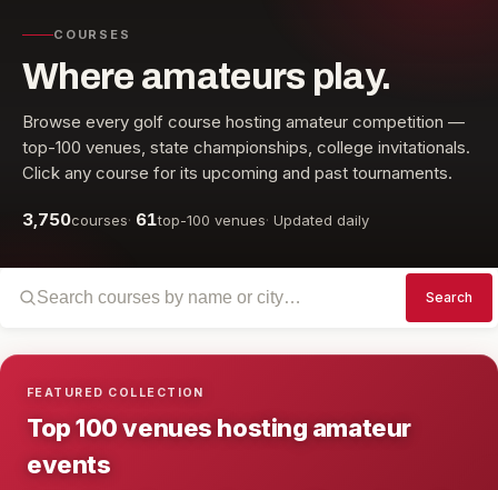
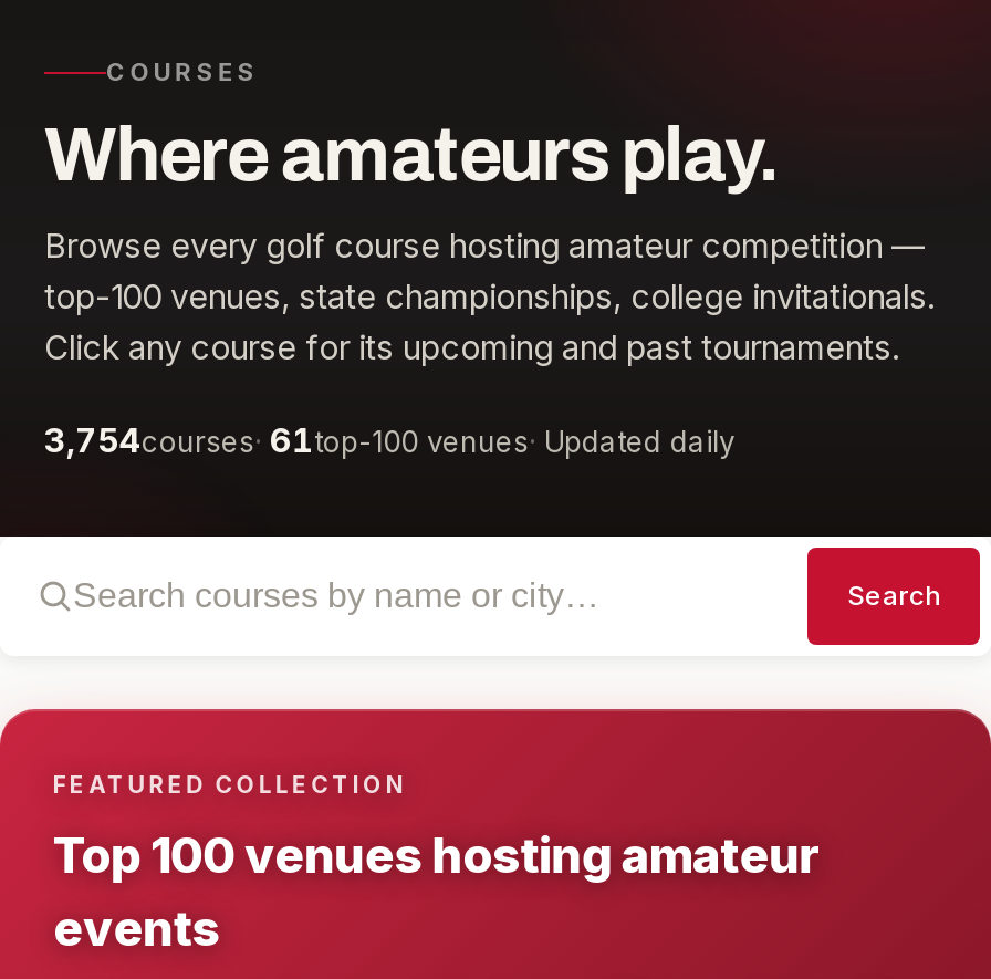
[22,209,369,230] 3,750courses · 61top-100 venues · Updated daily -> [44,420,734,462] 3,754courses · 61top-100 venues · Updated daily

